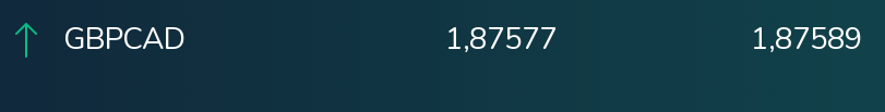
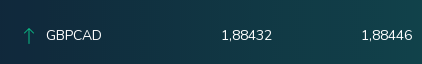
[445,18,557,60] 1,87577 -> [221,26,272,45] 1,88432
[751,18,862,60] 1,87589 -> [361,26,412,45] 1,88446

